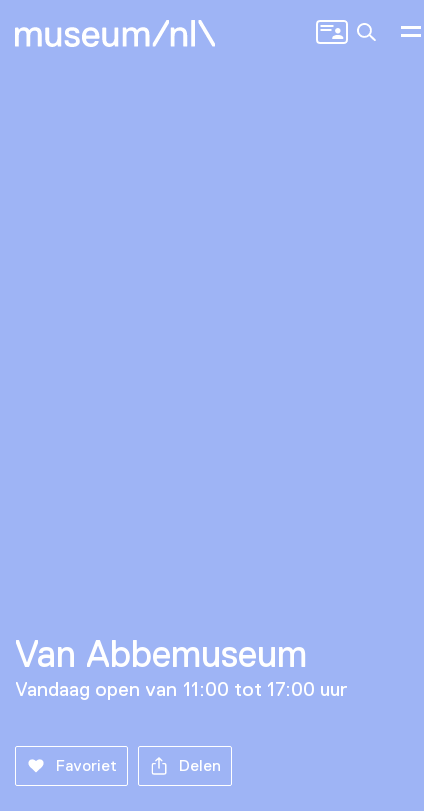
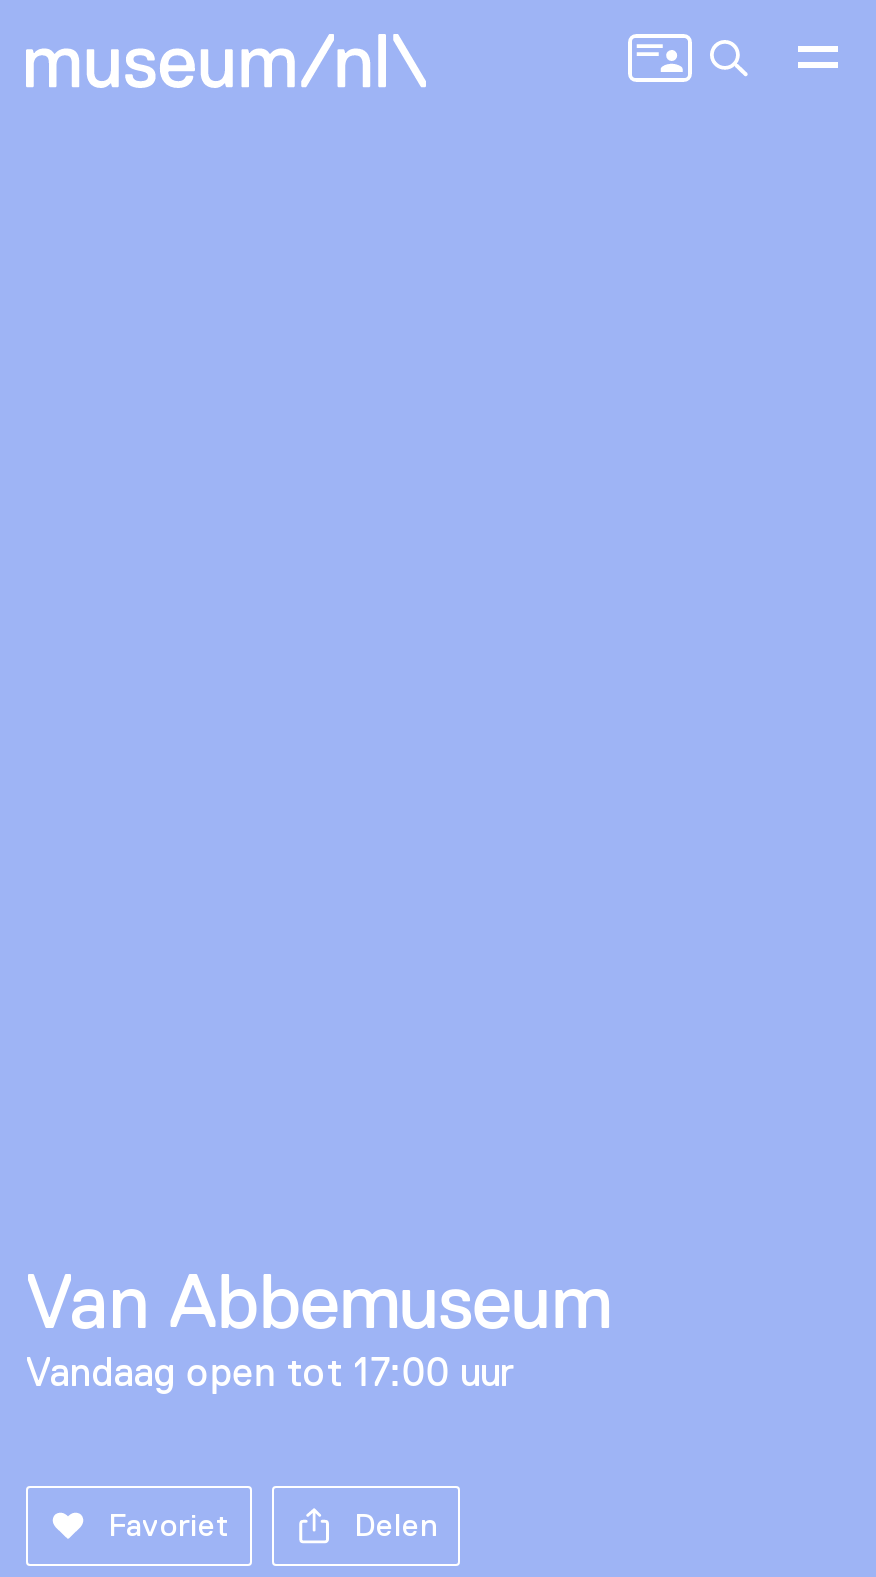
[15,678,348,700] Vandaag open van 11:00 tot 17:00 uur -> [26,1350,516,1394] Vandaag open tot 17:00 uur

